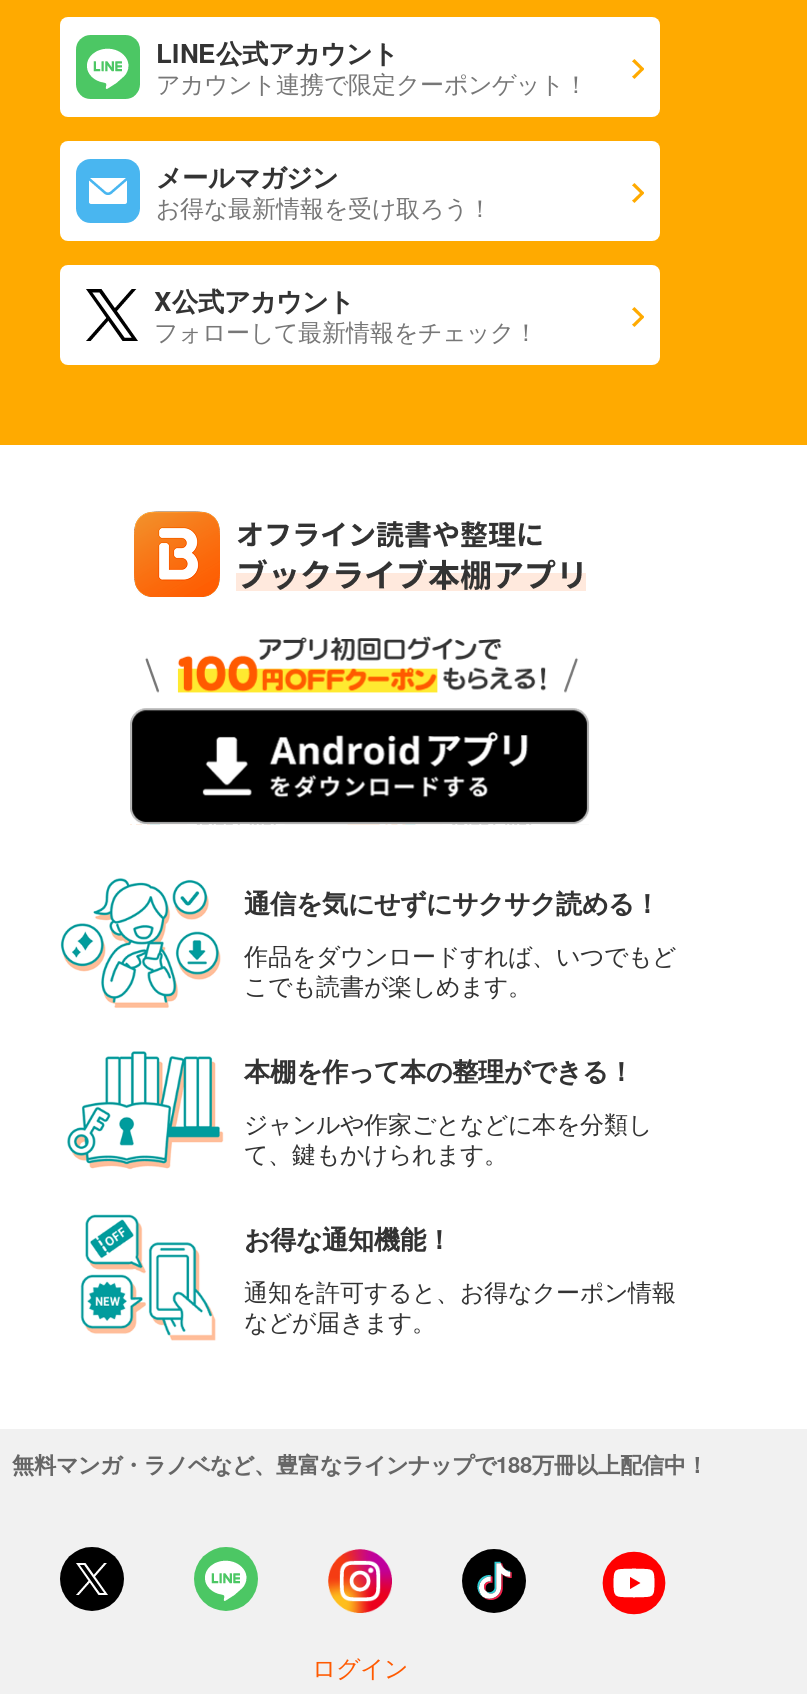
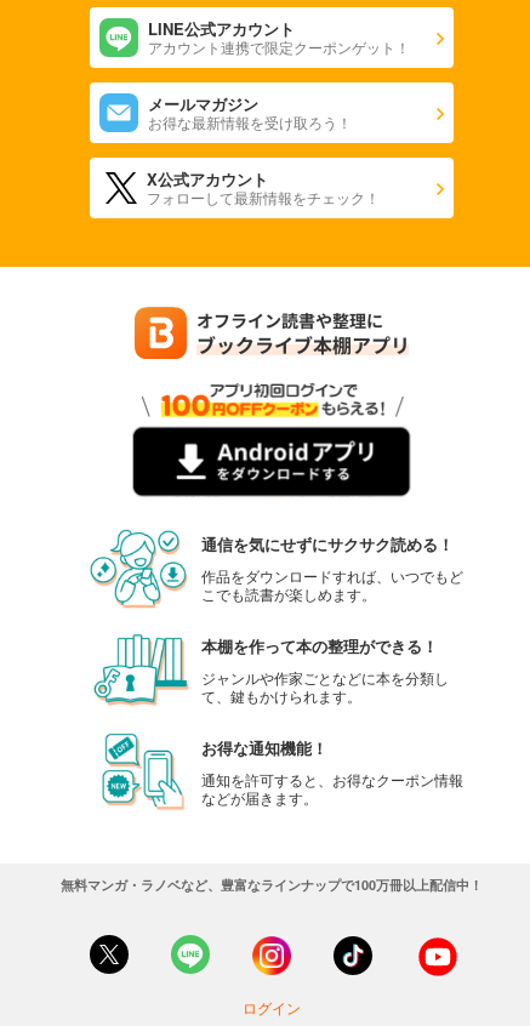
[12,1450,708,1480] 無料マンガ・ラノベなど、豊富なラインナップで188万冊以上配信中！ -> [61,876,483,894] 無料マンガ・ラノベなど、豊富なラインナップで100万冊以上配信中！

